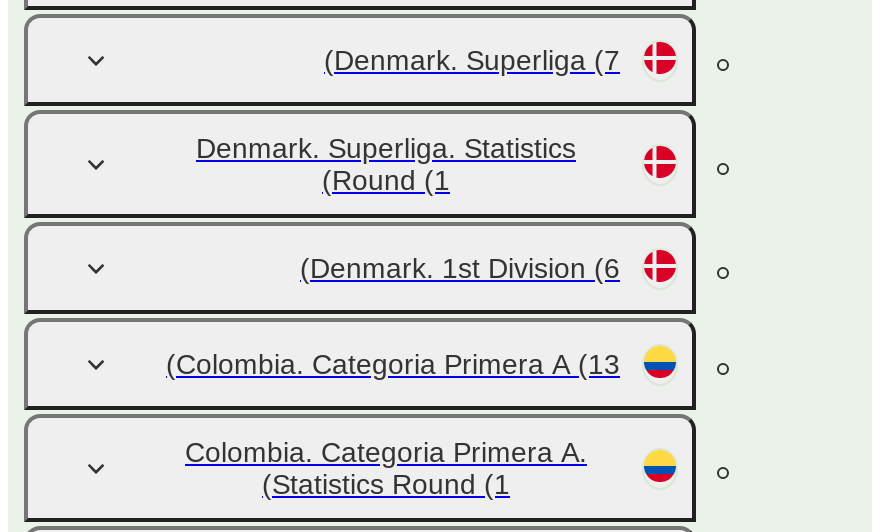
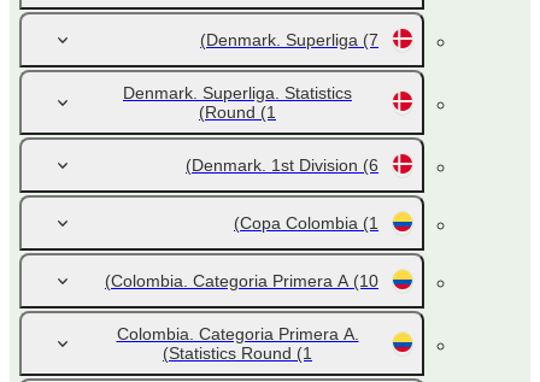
[176,348,620,380] Colombia. Categoria Primera A (13) -> [111,213,378,290] Copa Colombia (1) | Colombia. Categoria Primera A (10)

